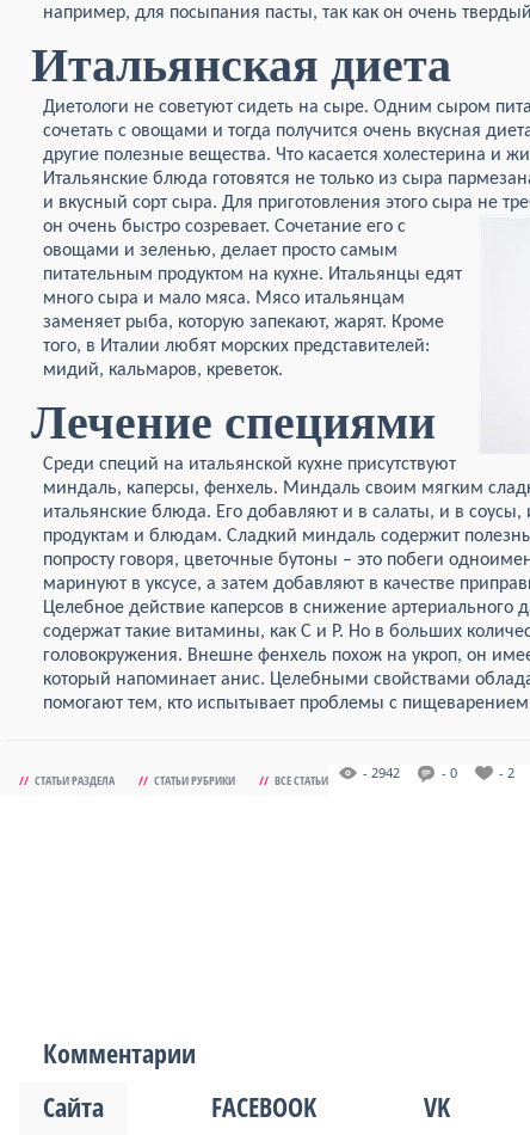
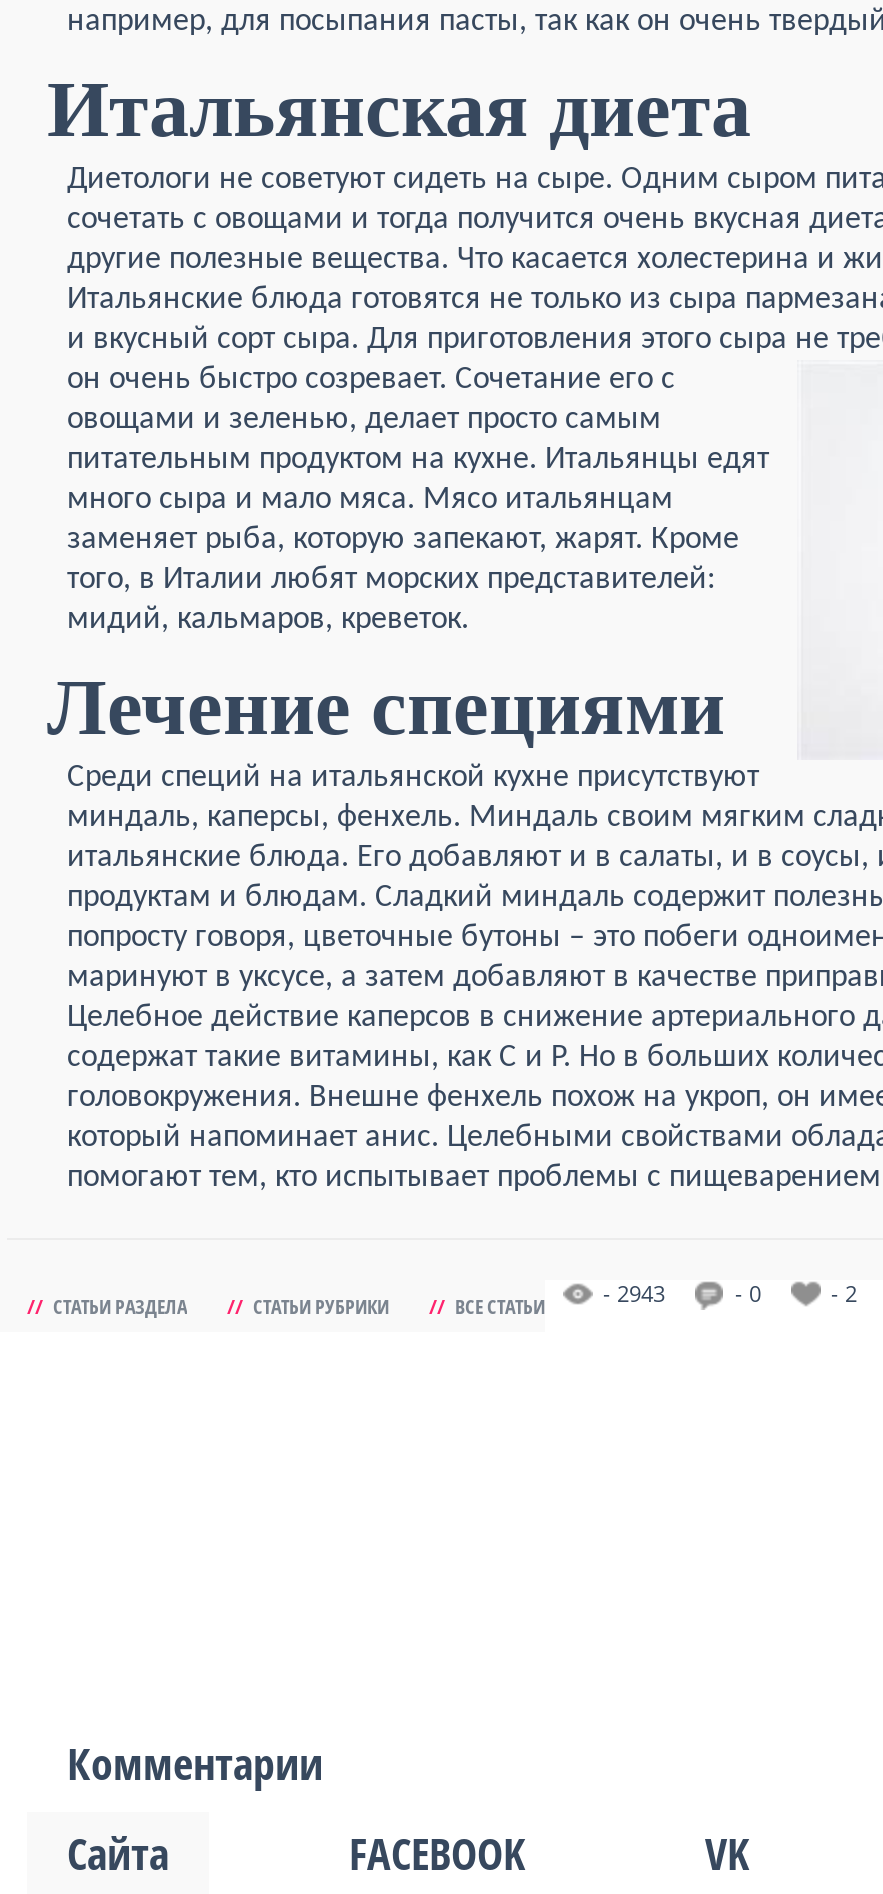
[363,763,400,781] - 2942 -> [603,1278,665,1308] - 2943

